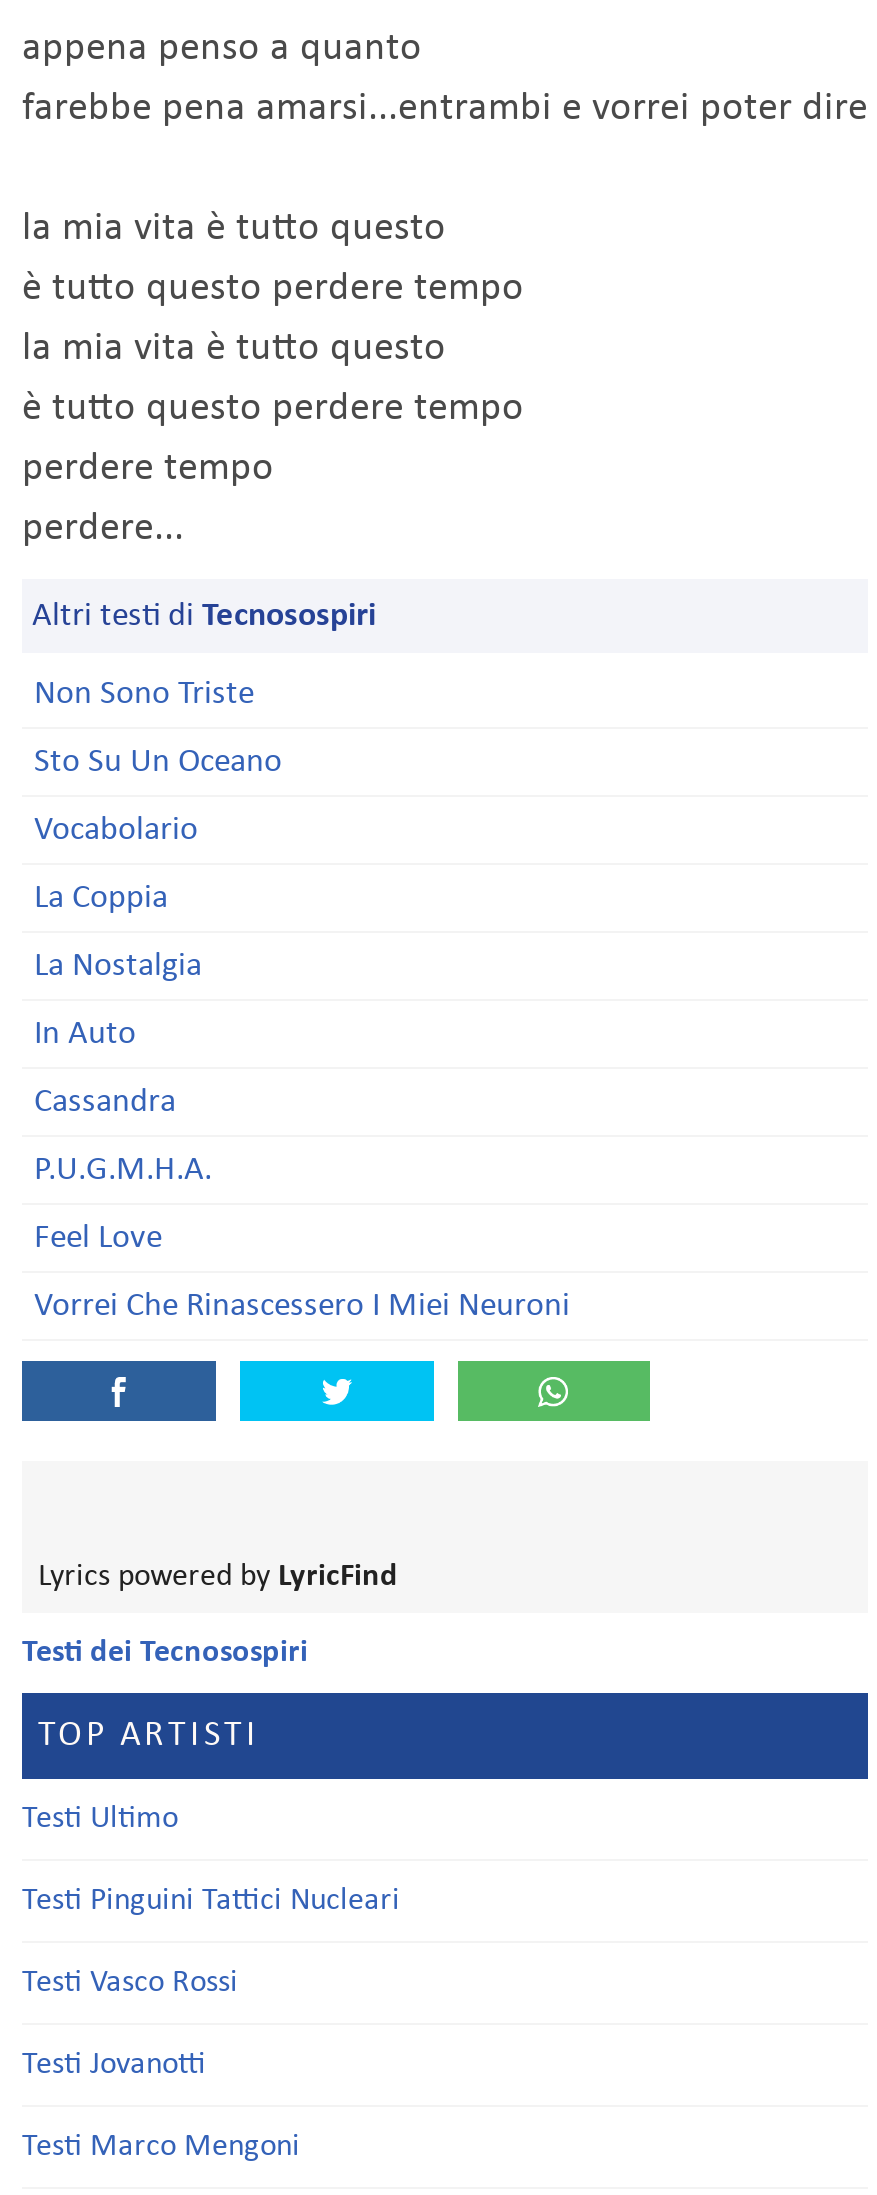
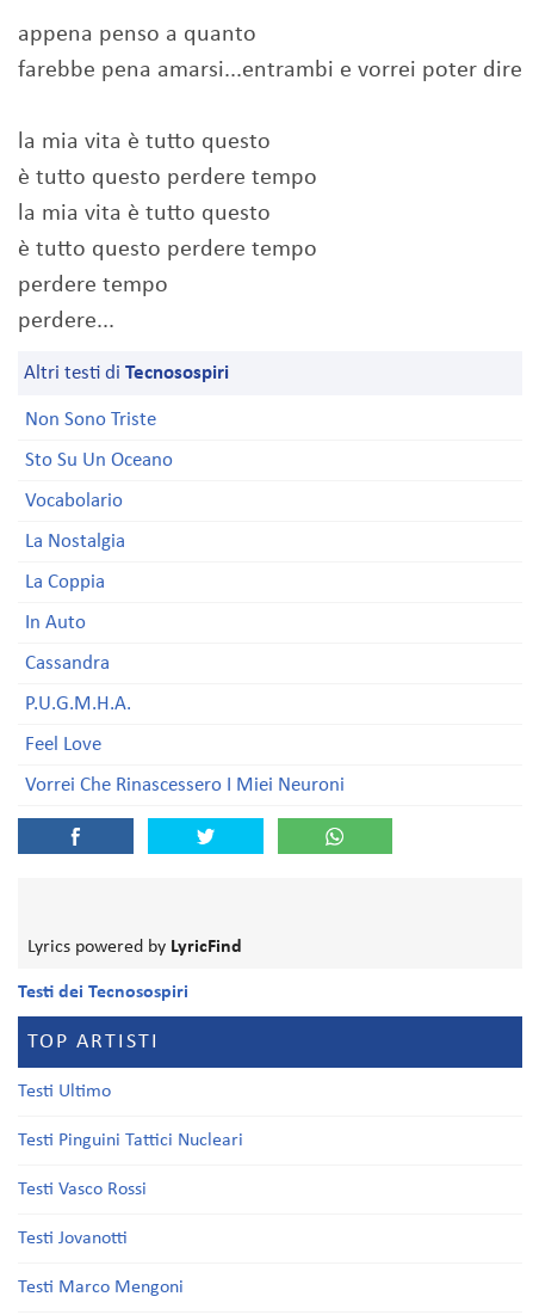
moved [34,881,168,915] -> [25,572,105,592]: La Coppia
moved [34,949,202,983] -> [25,531,125,552]: La Nostalgia

